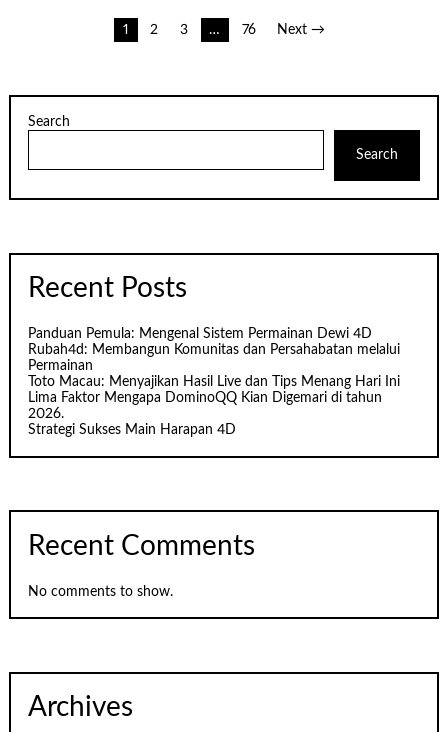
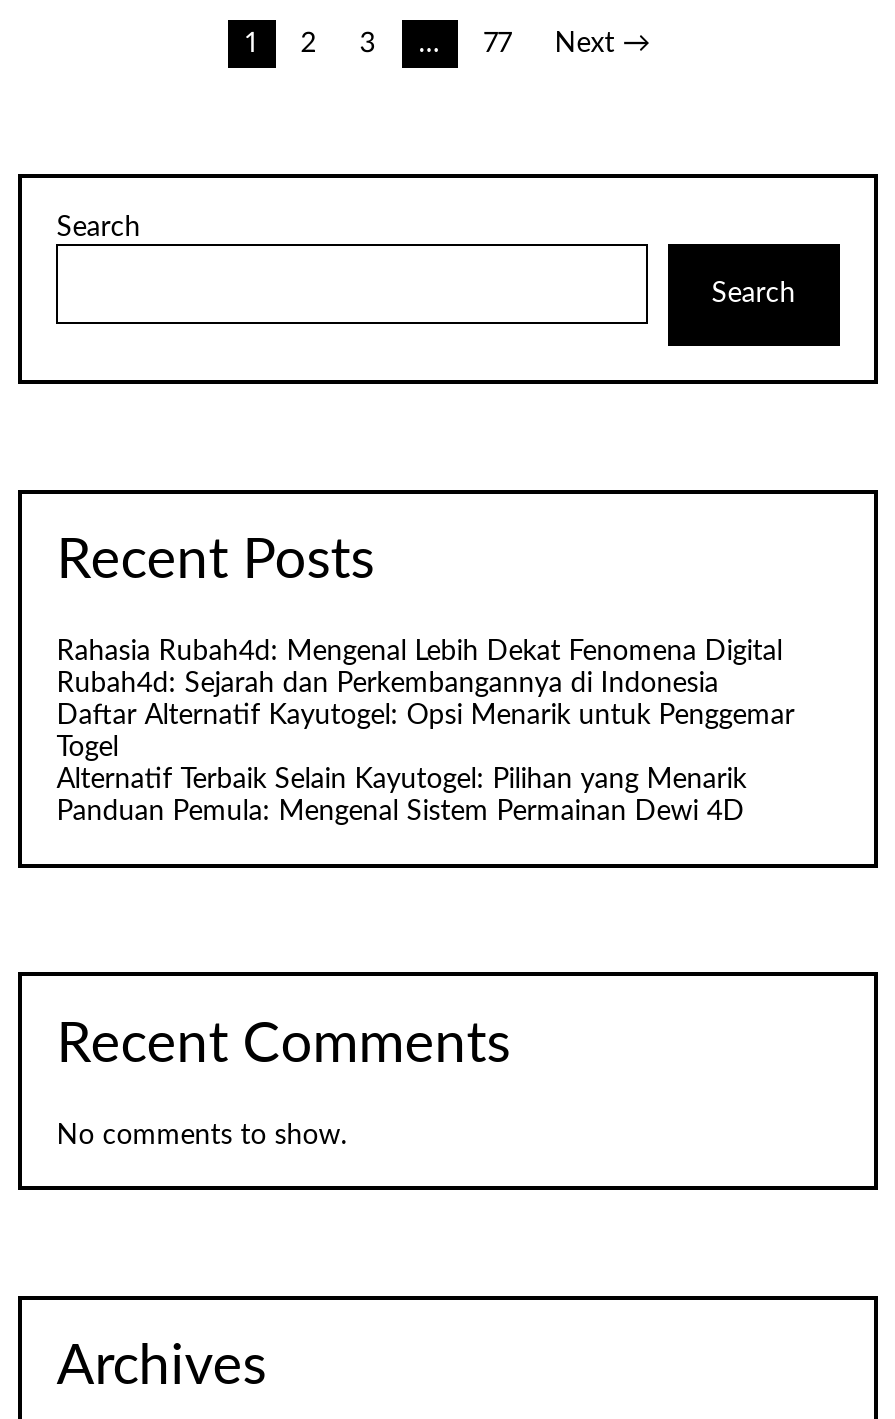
[242,23,256,37] 76 -> [484,30,512,58] 77
none -> [56,639,794,795] Rahasia Rubah4d: Mengenal Lebih Dekat Fenomena Digital | Rubah4d: Sejarah dan Perkembangannya di Indonesia | Daftar Alternatif Kayutogel: Opsi Menarik untuk Penggemar | Togel | Alternatif Terbaik Selain Kayutogel: Pilihan yang Menarik
moved [28,327,372,341] -> [56,799,744,827]: Panduan Pemula: Mengenal Sistem Permainan Dewi 4D
[28,343,400,437] Rubah4d: Membangun Komunitas dan Persahabatan melalui | Permainan | Toto Macau: Menyajikan Hasil Live dan Tips Menang Hari Ini | Lima Faktor Mengapa DominoQQ Kian Digemari di tahun | 2026. | Strategi Sukses Main Harapan 4D -> none

